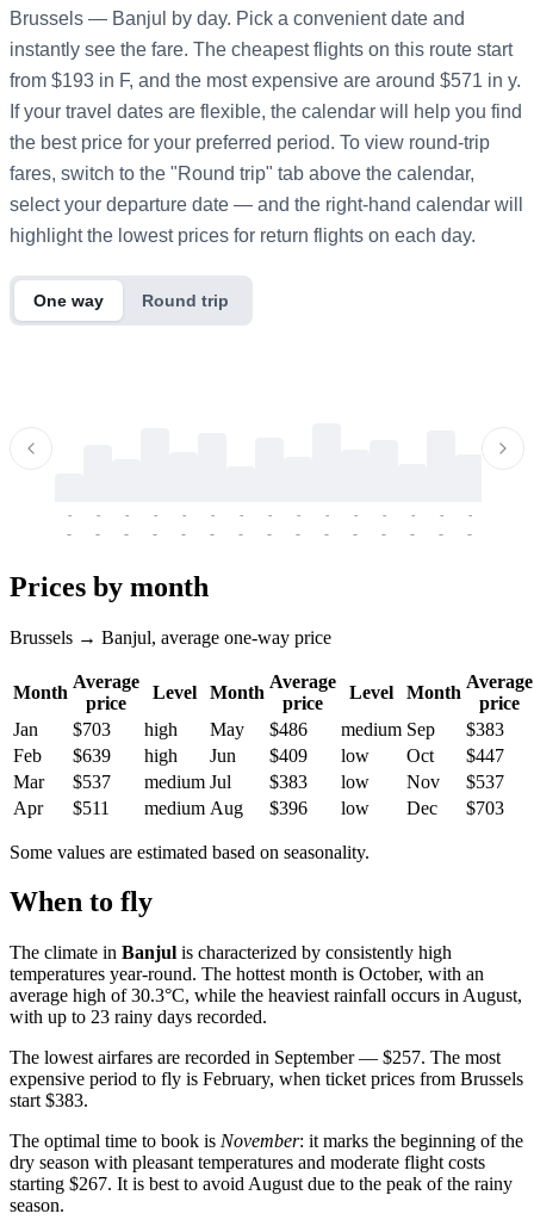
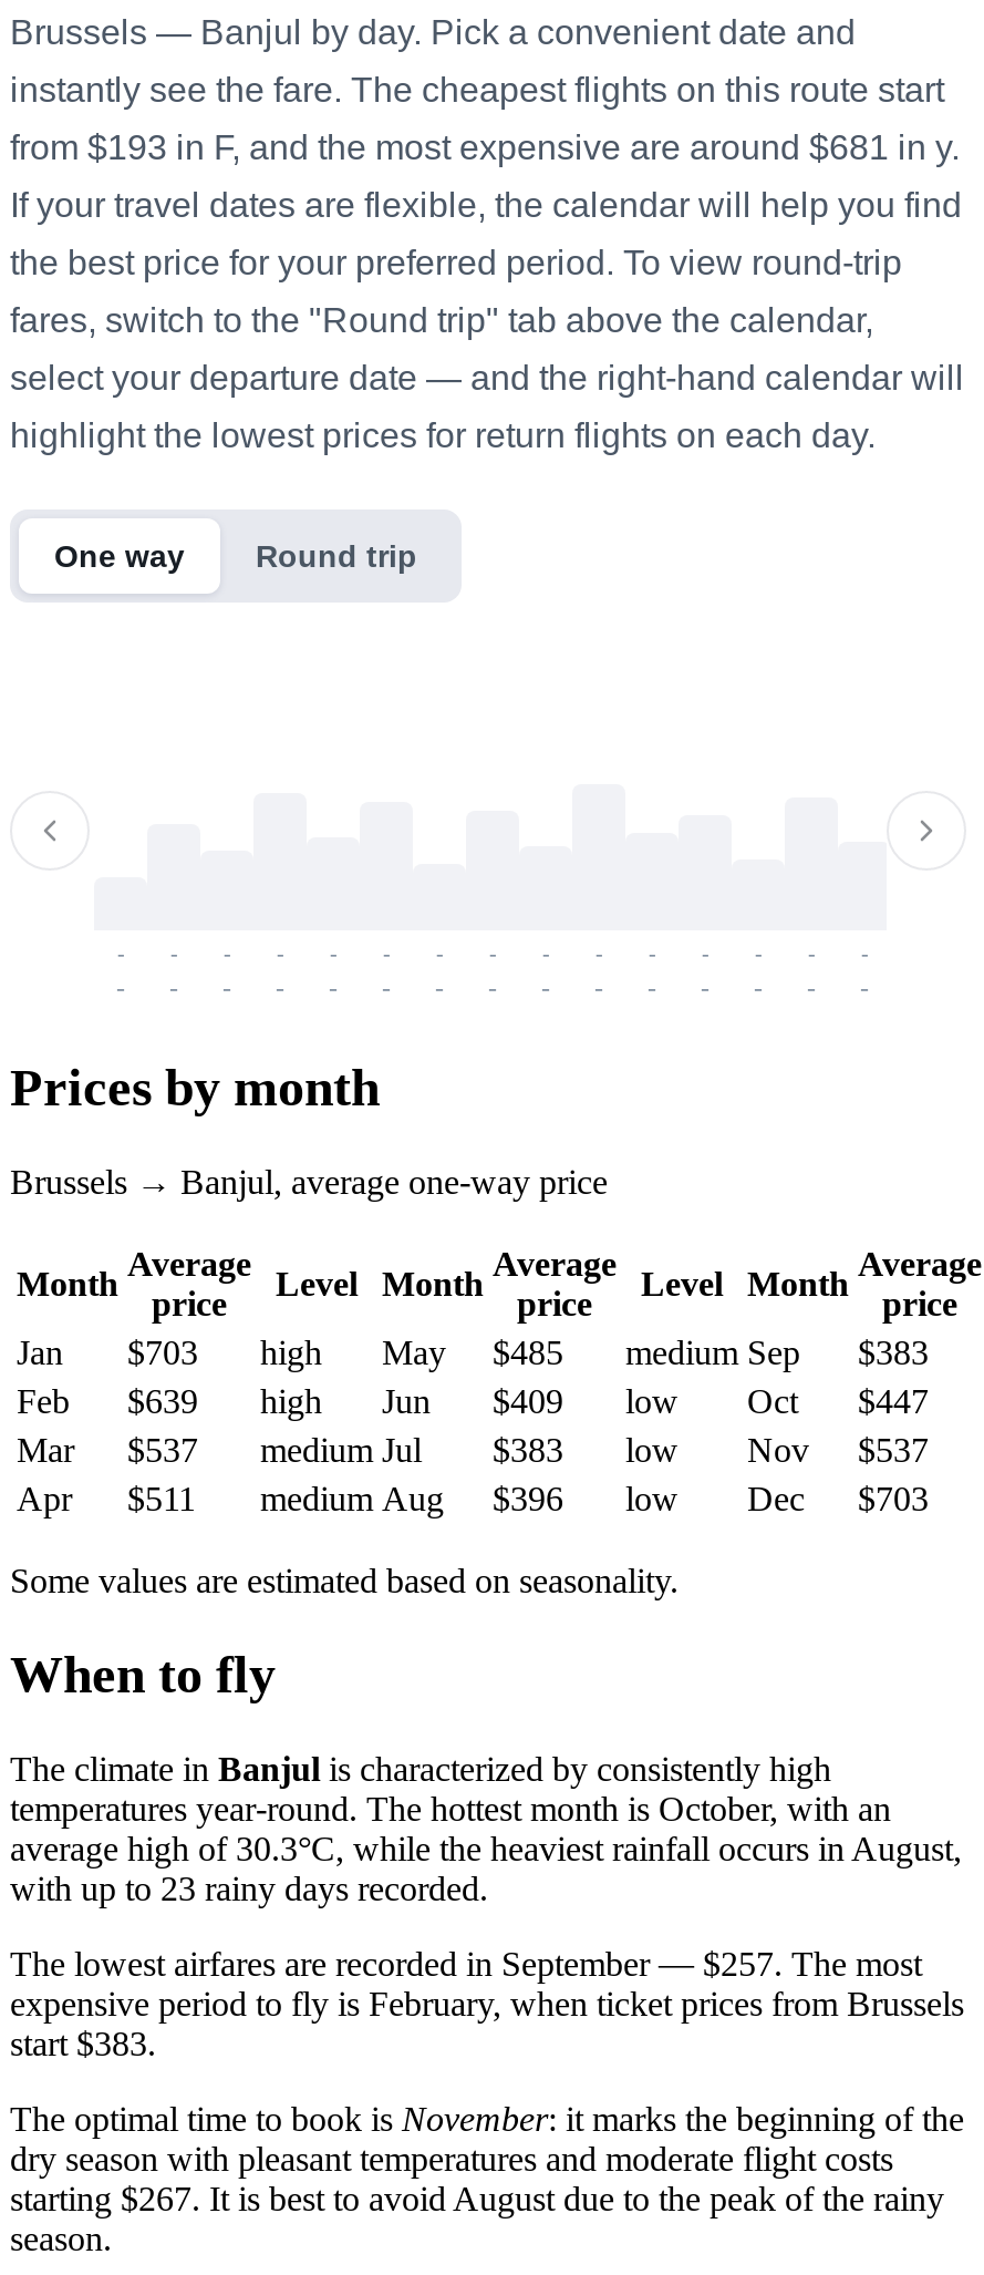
[10,70,521,90] from $193 in F, and the most expensive are around $571 in y. -> [10,128,960,165] from $193 in F, and the most expensive are around $681 in y.
[13,719,504,739] Jan $703 high May $486 medium Sep $383 -> [17,1332,929,1370] Jan $703 high May $485 medium Sep $383

